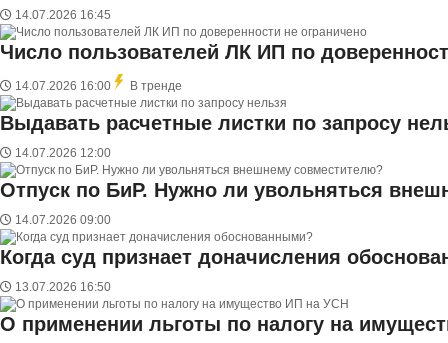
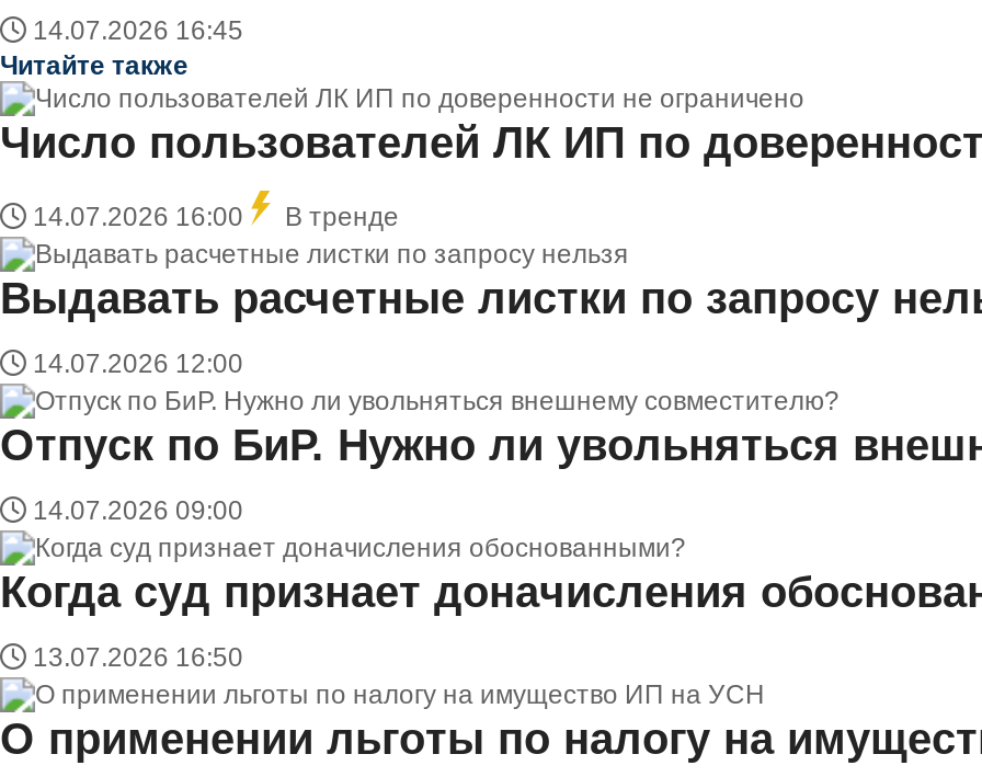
none -> [0,50,189,81] Читайте также

